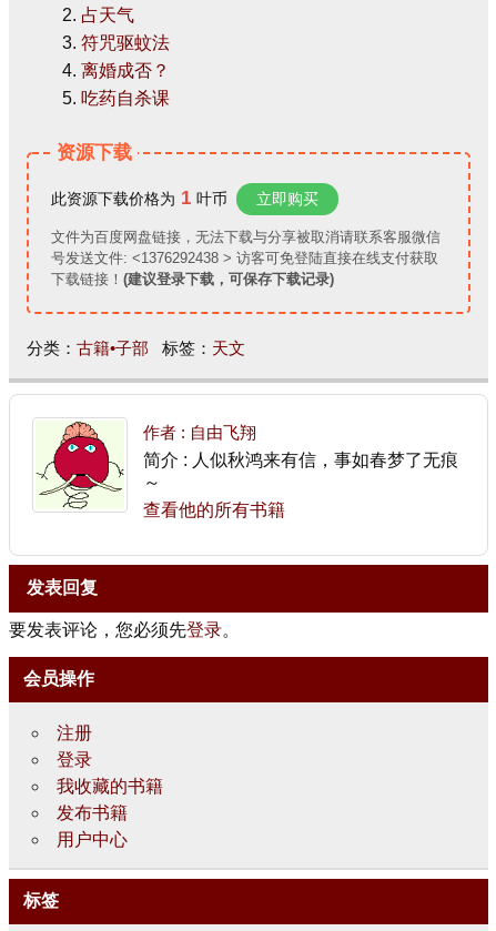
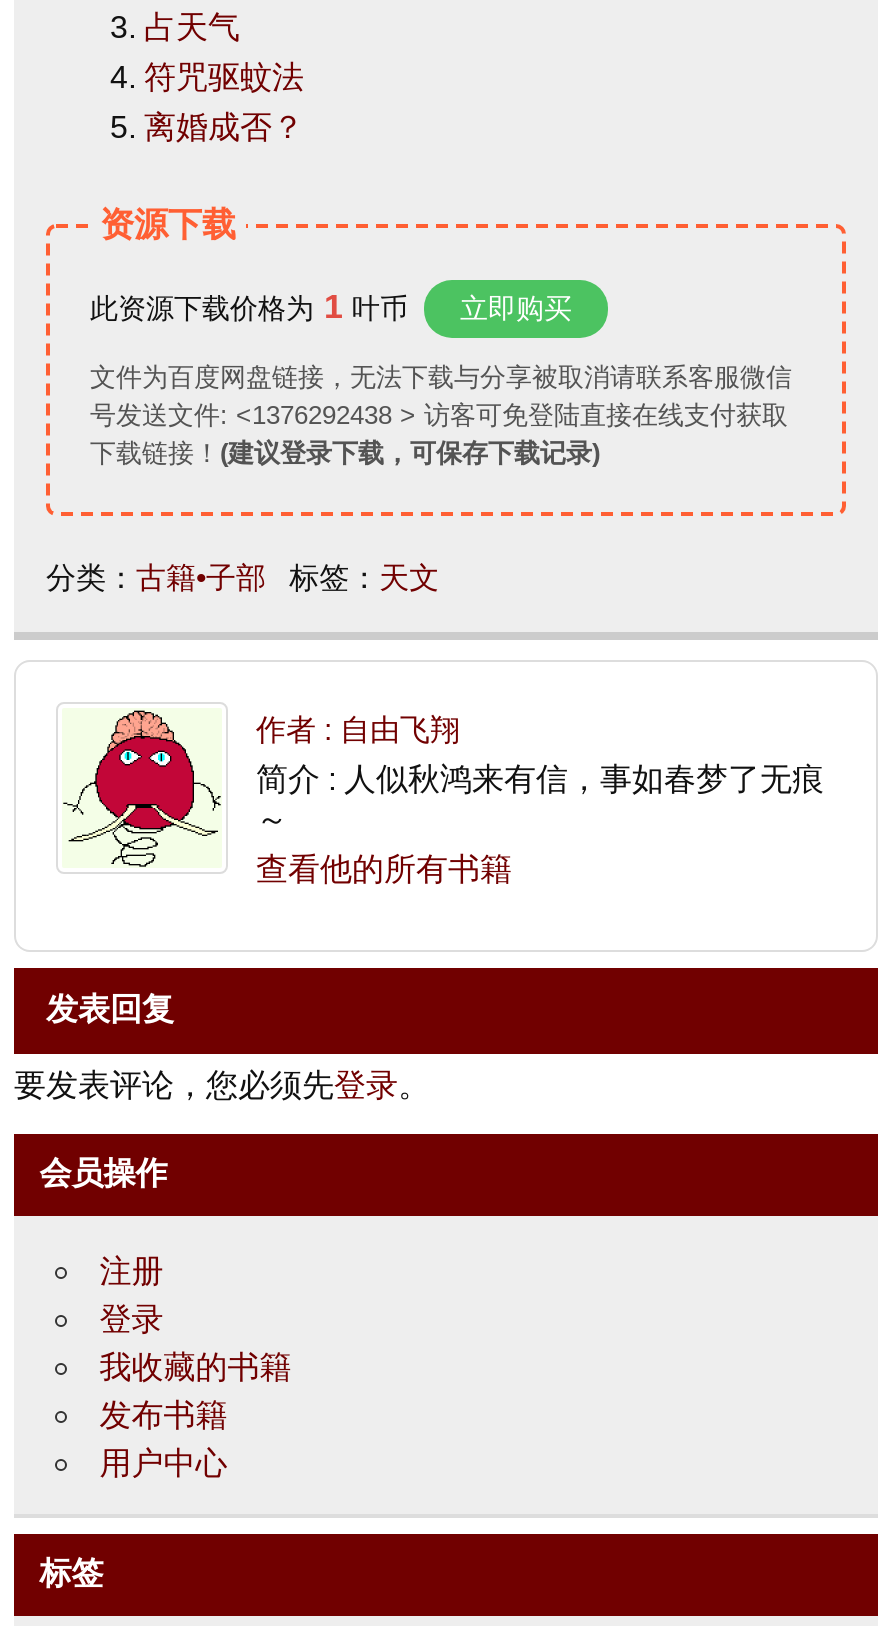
[81,89,170,108] 吃药自杀课 -> none

